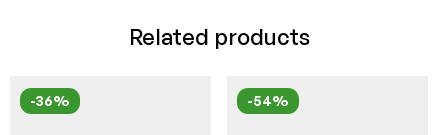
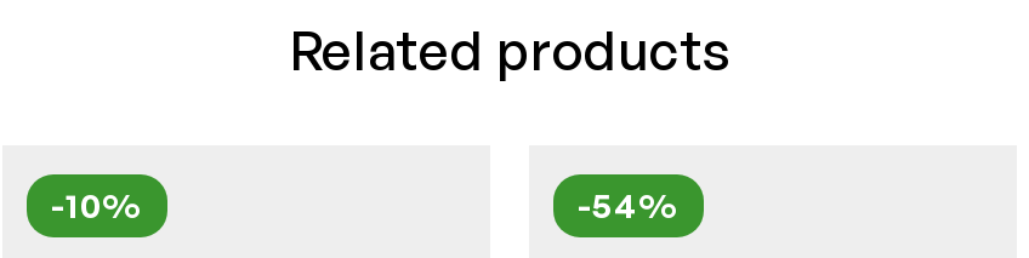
[30,92,70,109] -36% -> [51,184,143,225] -10%

